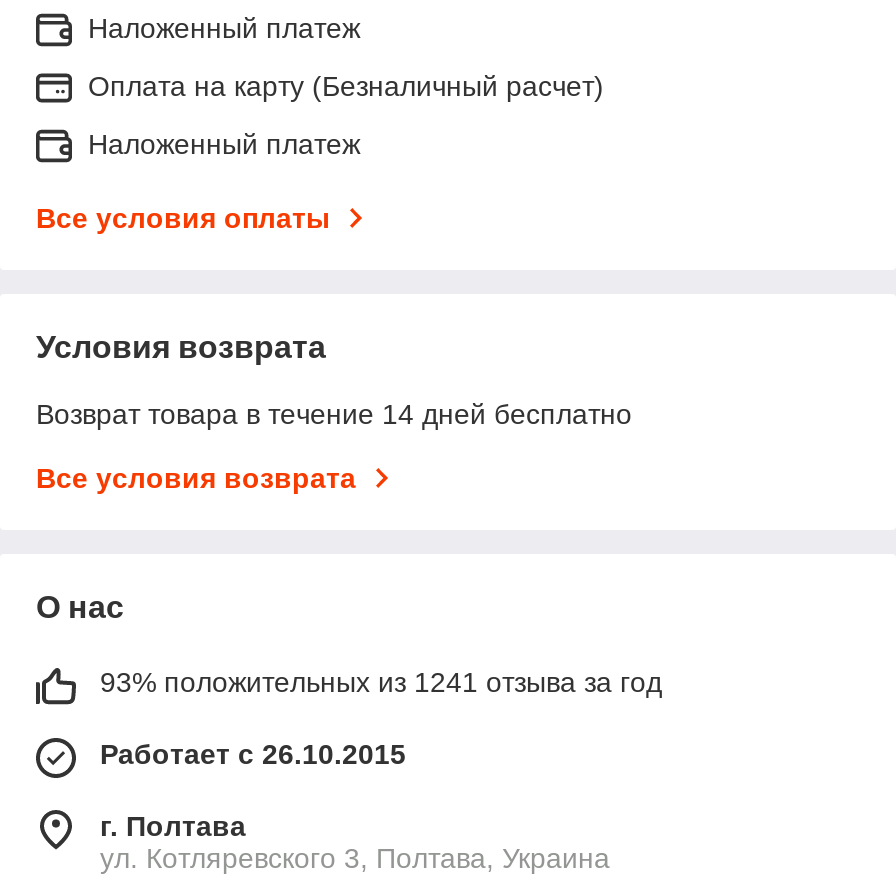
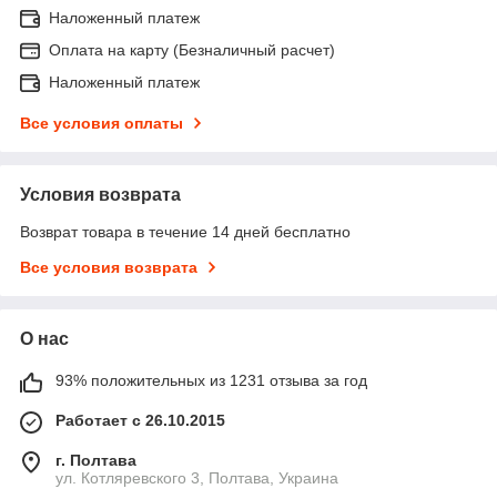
[100,666,662,698] 93% положительных из 1241 отзыва за год -> [55,372,367,389] 93% положительных из 1231 отзыва за год

